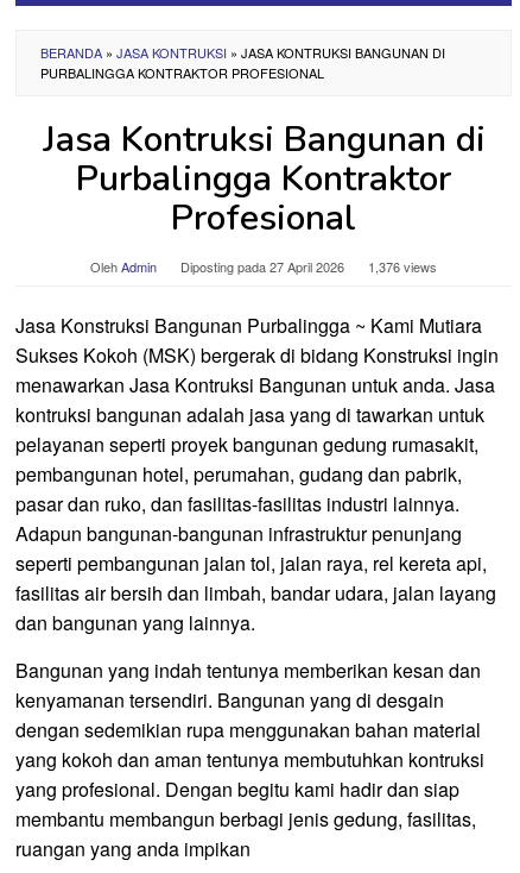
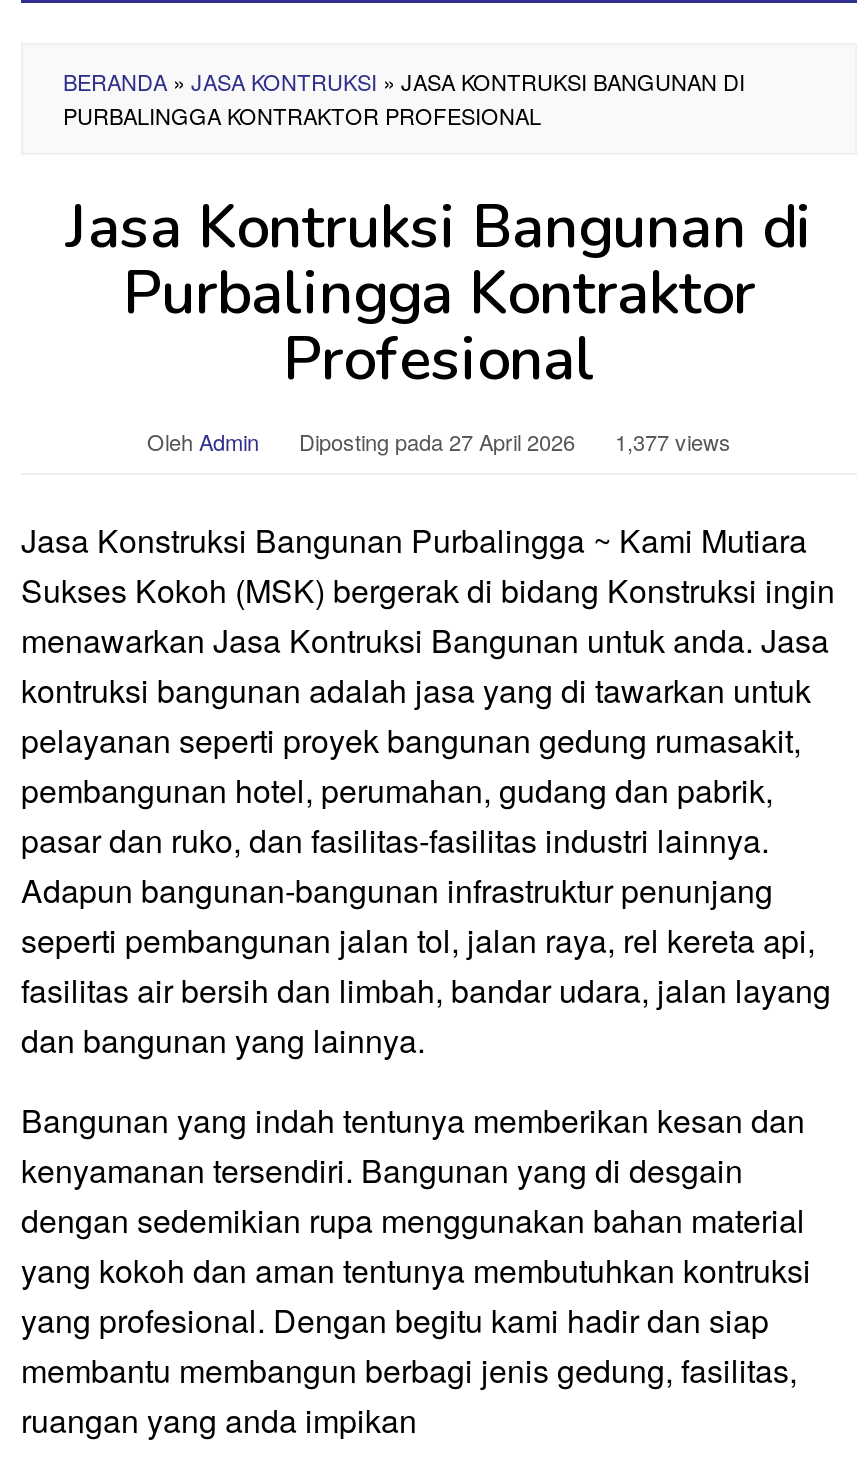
[90,257,437,276] Oleh Admin Diposting pada 27 April 2026 1,376 views -> [147,425,731,457] Oleh Admin Diposting pada 27 April 2026 1,377 views

